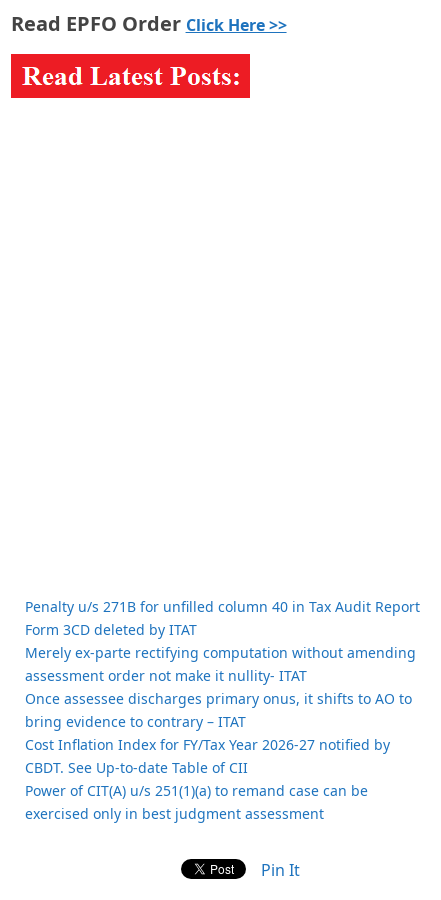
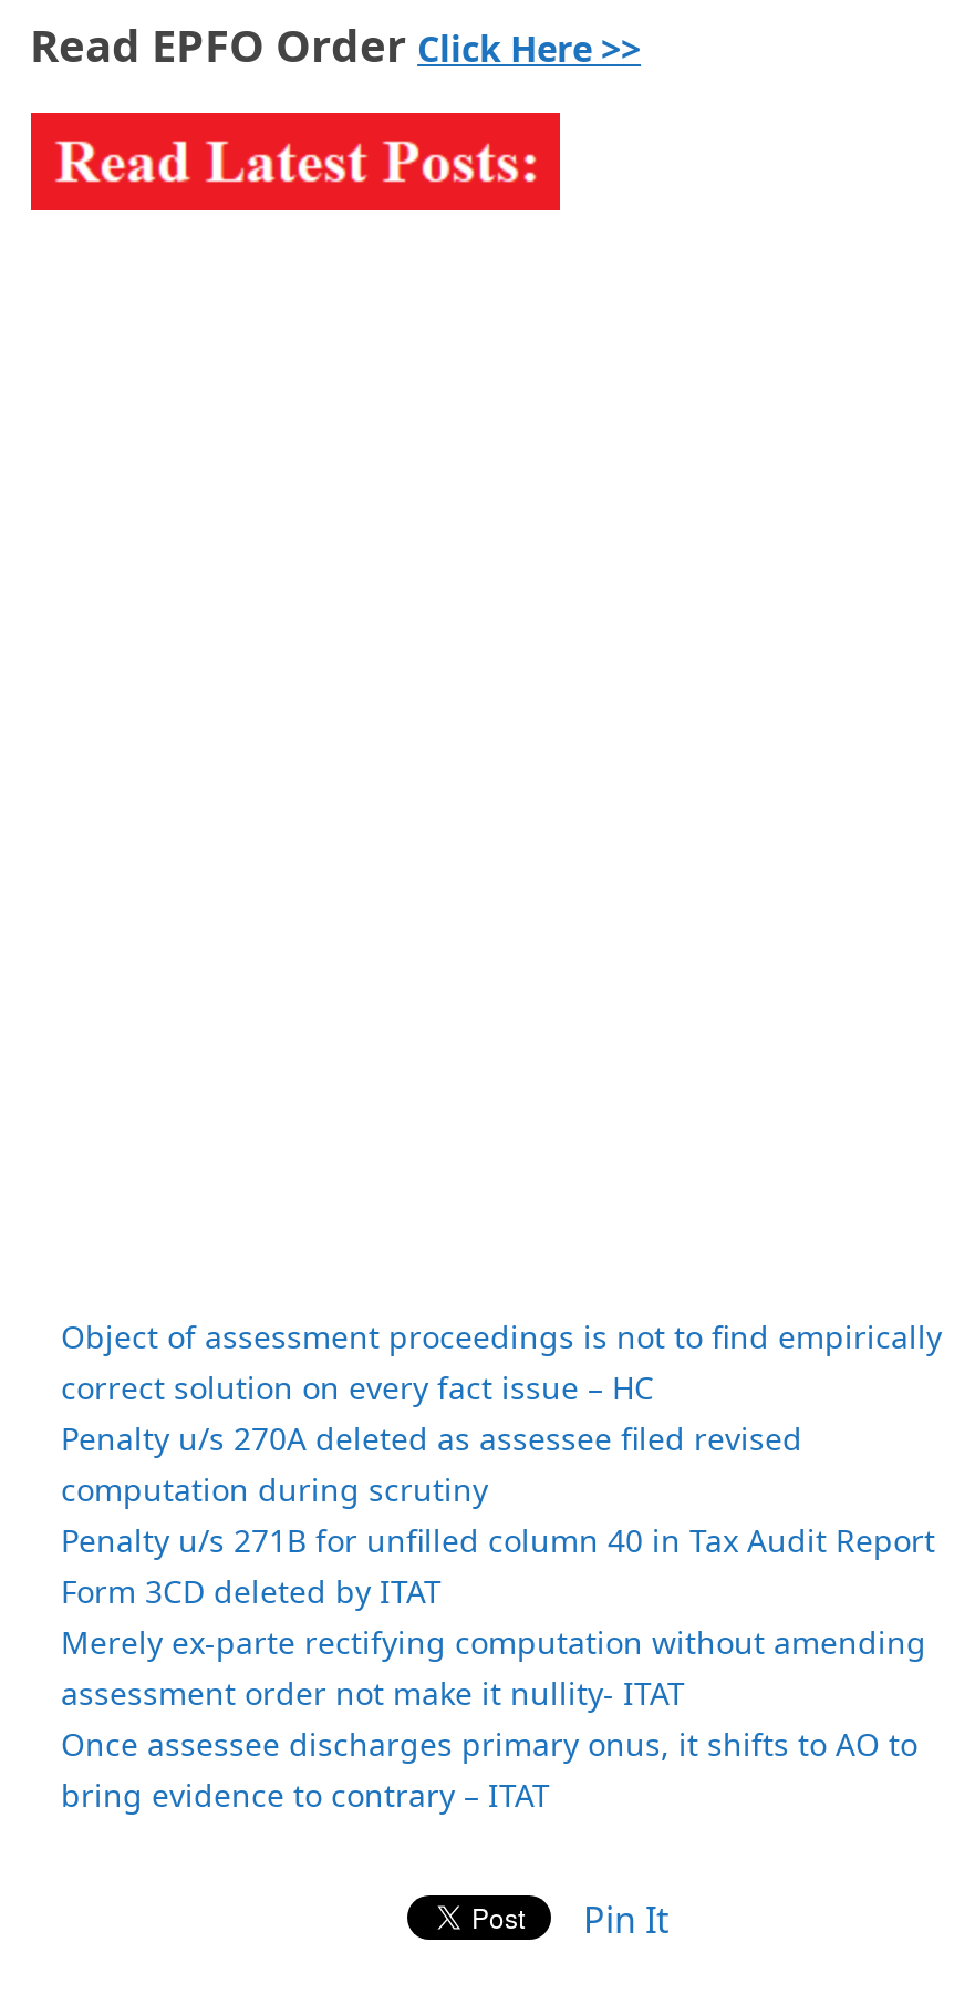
none -> [61,1315,942,1510] Object of assessment proceedings is not to find empirically | correct solution on every fact issue – HC | Penalty u/s 270A deleted as assessee filed revised | computation during scrutiny
moved [24,597,419,731] -> [61,1519,935,1816]: Penalty u/s 271B for unfilled column 40 in Tax Audit Report | Form 3CD deleted by ITAT | Merely ex-parte rectifying computation without amending | assessment order not make it nullity- ITAT | Once assessee discharges primary onus, it shifts to AO to | bring evidence to contrary – ITAT
[24,735,389,823] Cost Inflation Index for FY/Tax Year 2026-27 notified by | CBDT. See Up-to-date Table of CII | Power of CIT(A) u/s 251(1)(a) to remand case can be | exercised only in best judgment assessment -> none

